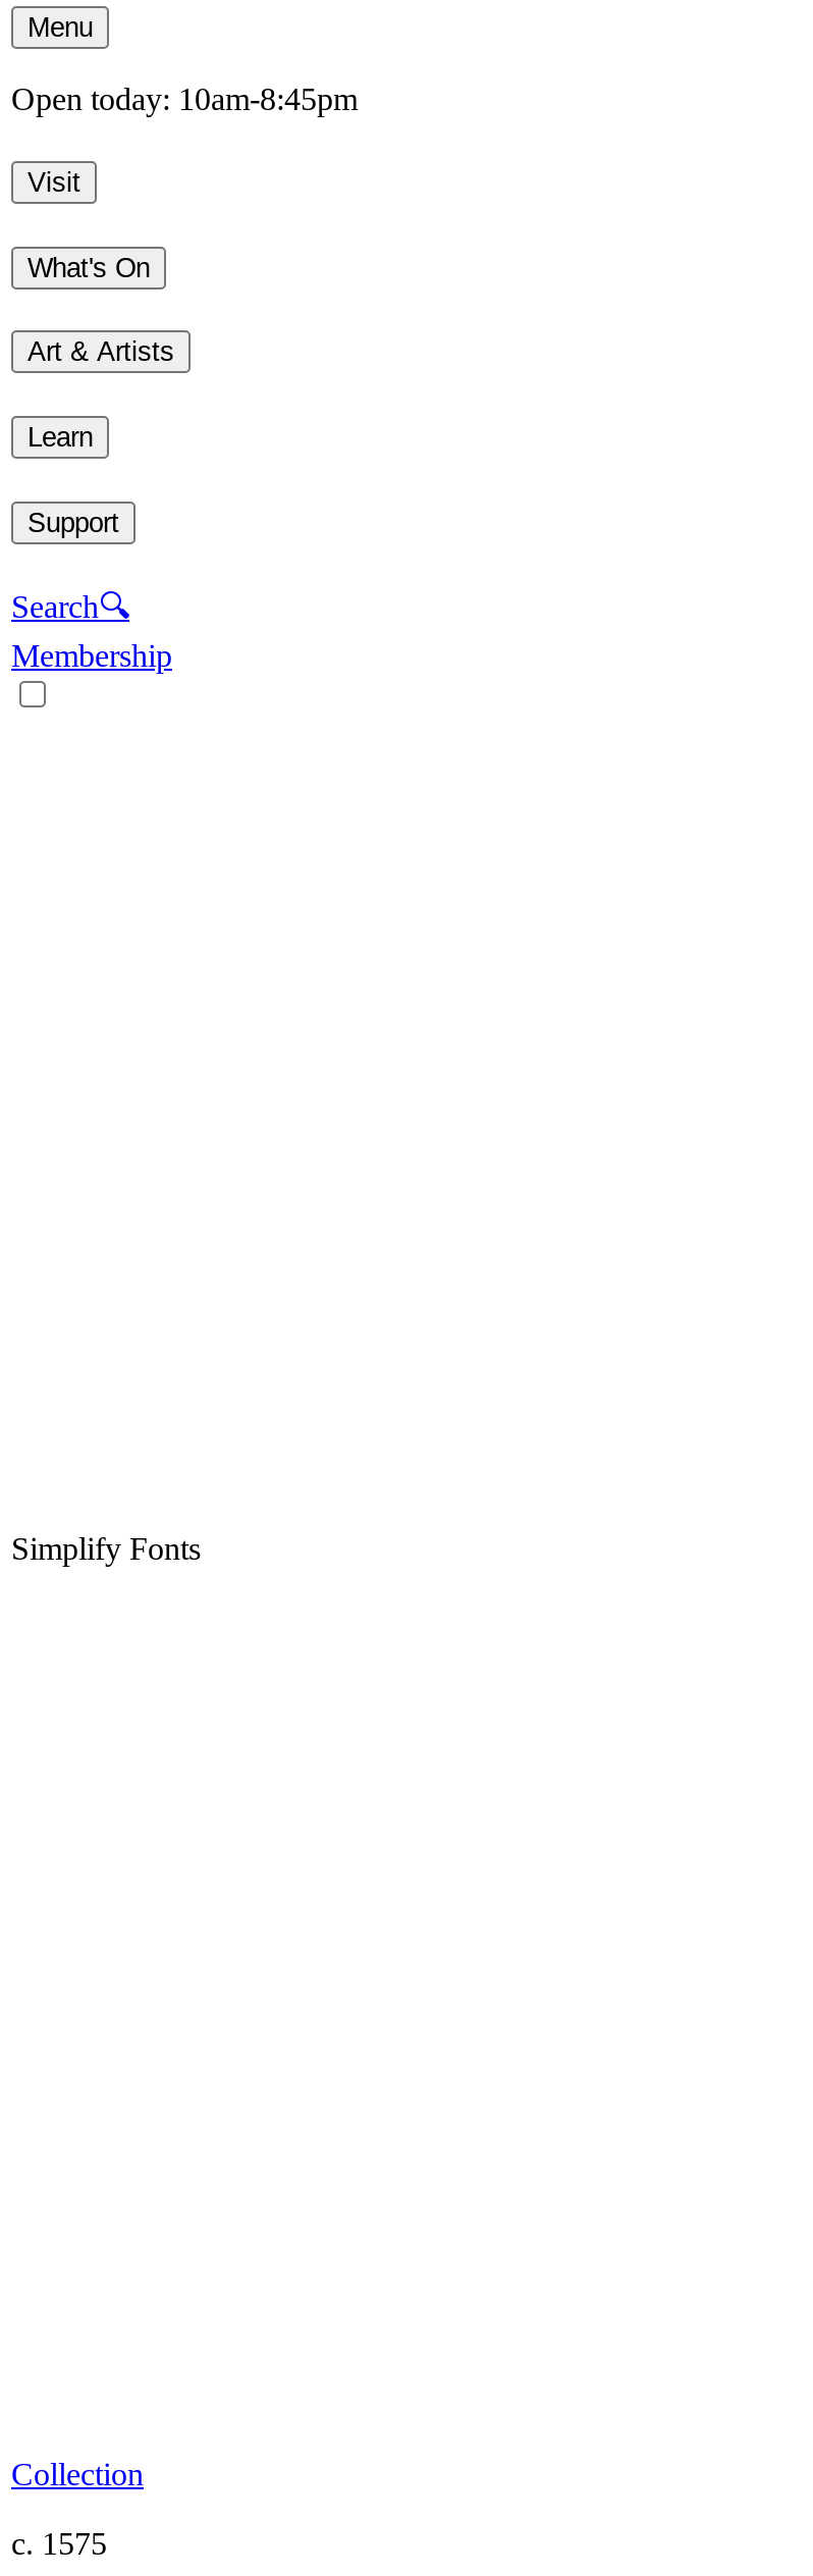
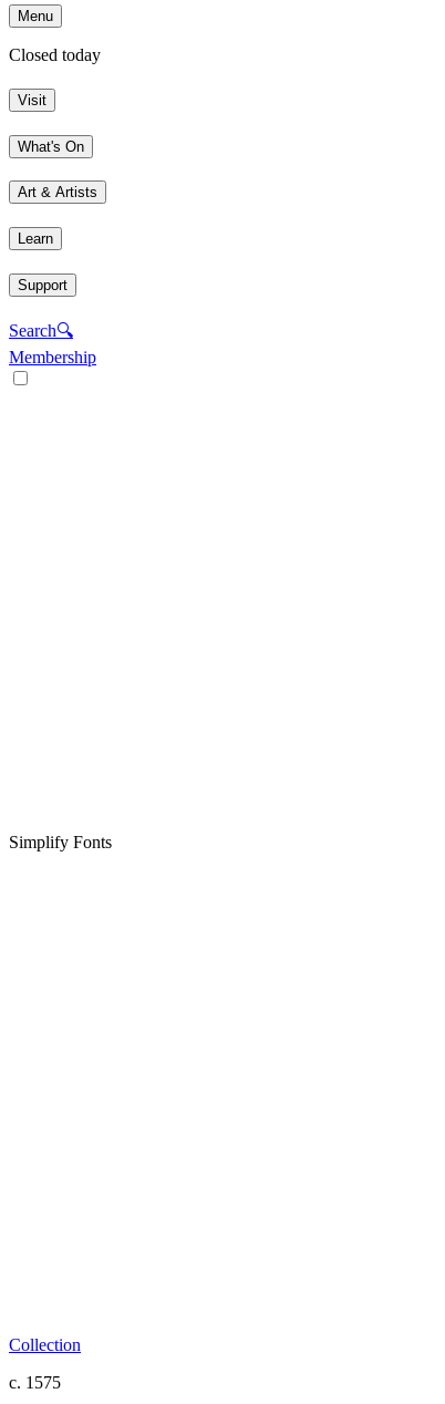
[11,82,358,117] Open today: 10am-8:45pm -> [9,46,101,65] Closed today

